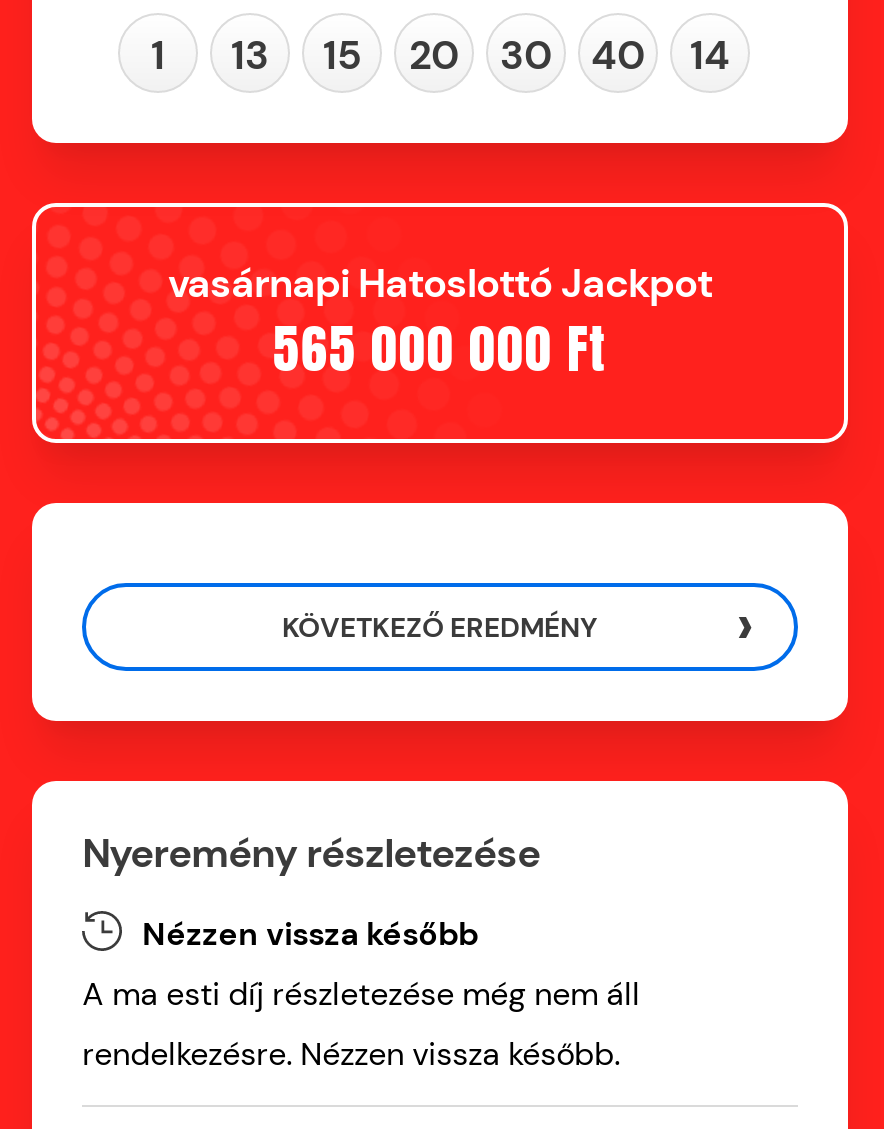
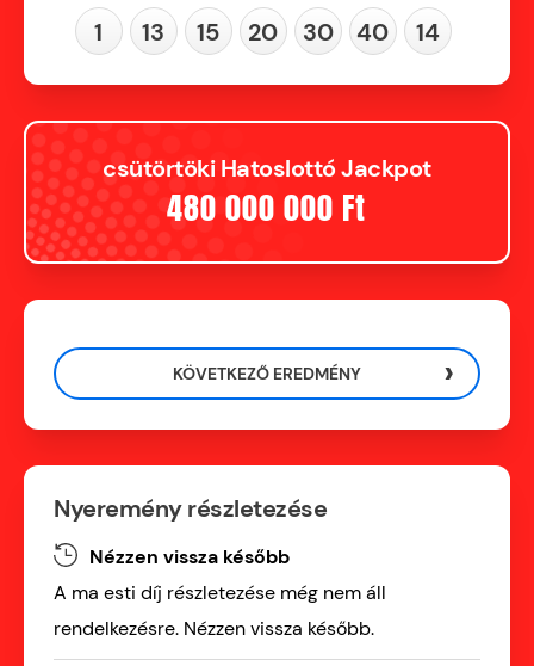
[168,257,712,309] vasárnapi Hatoslottó Jackpot -> [103,153,431,184] csütörtöki Hatoslottó Jackpot
[273,309,607,389] 565 000 000 Ft -> [167,184,367,232] 480 000 000 Ft

